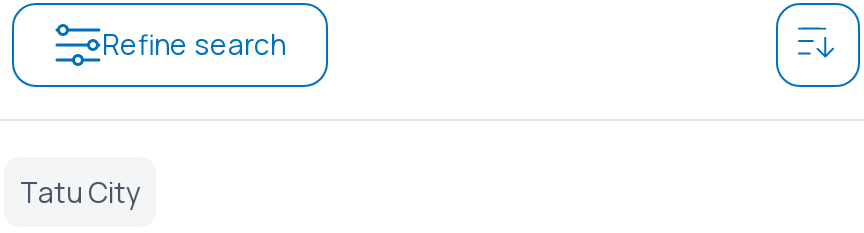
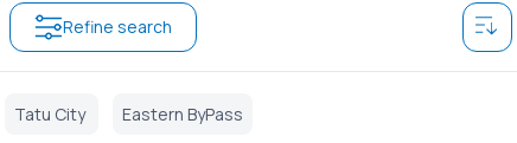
none -> [122,103,243,125] Eastern ByPass

